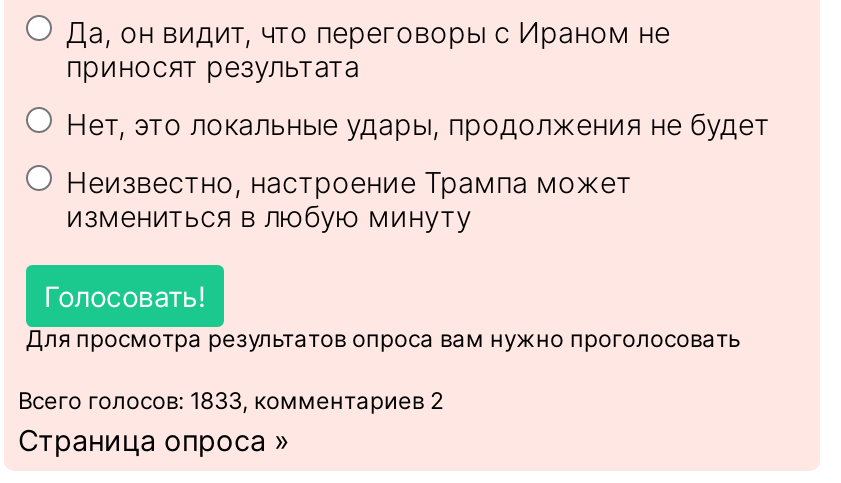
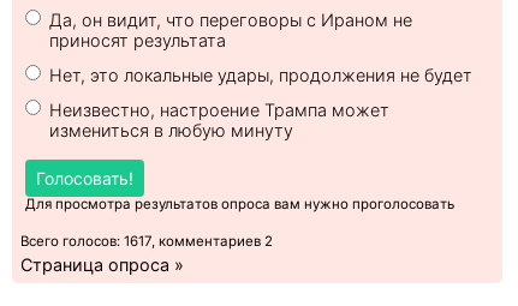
[18,386,444,414] Всего голосов: 1833, комментариев 2 -> [20,233,273,250] Всего голосов: 1617, комментариев 2

